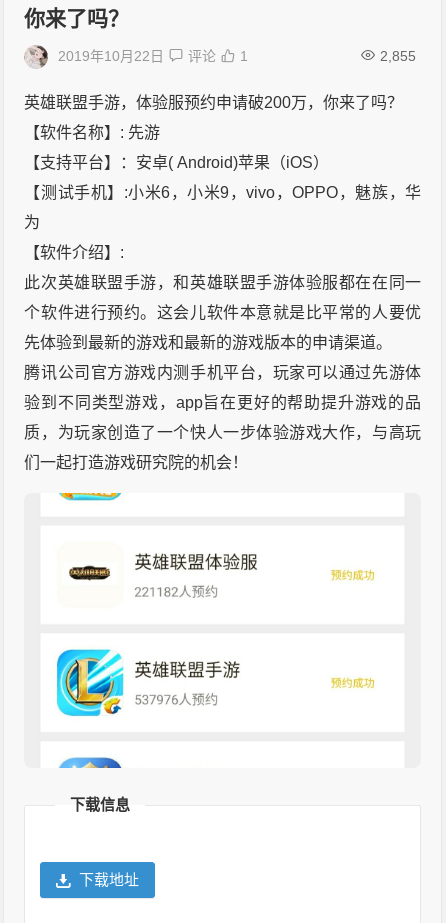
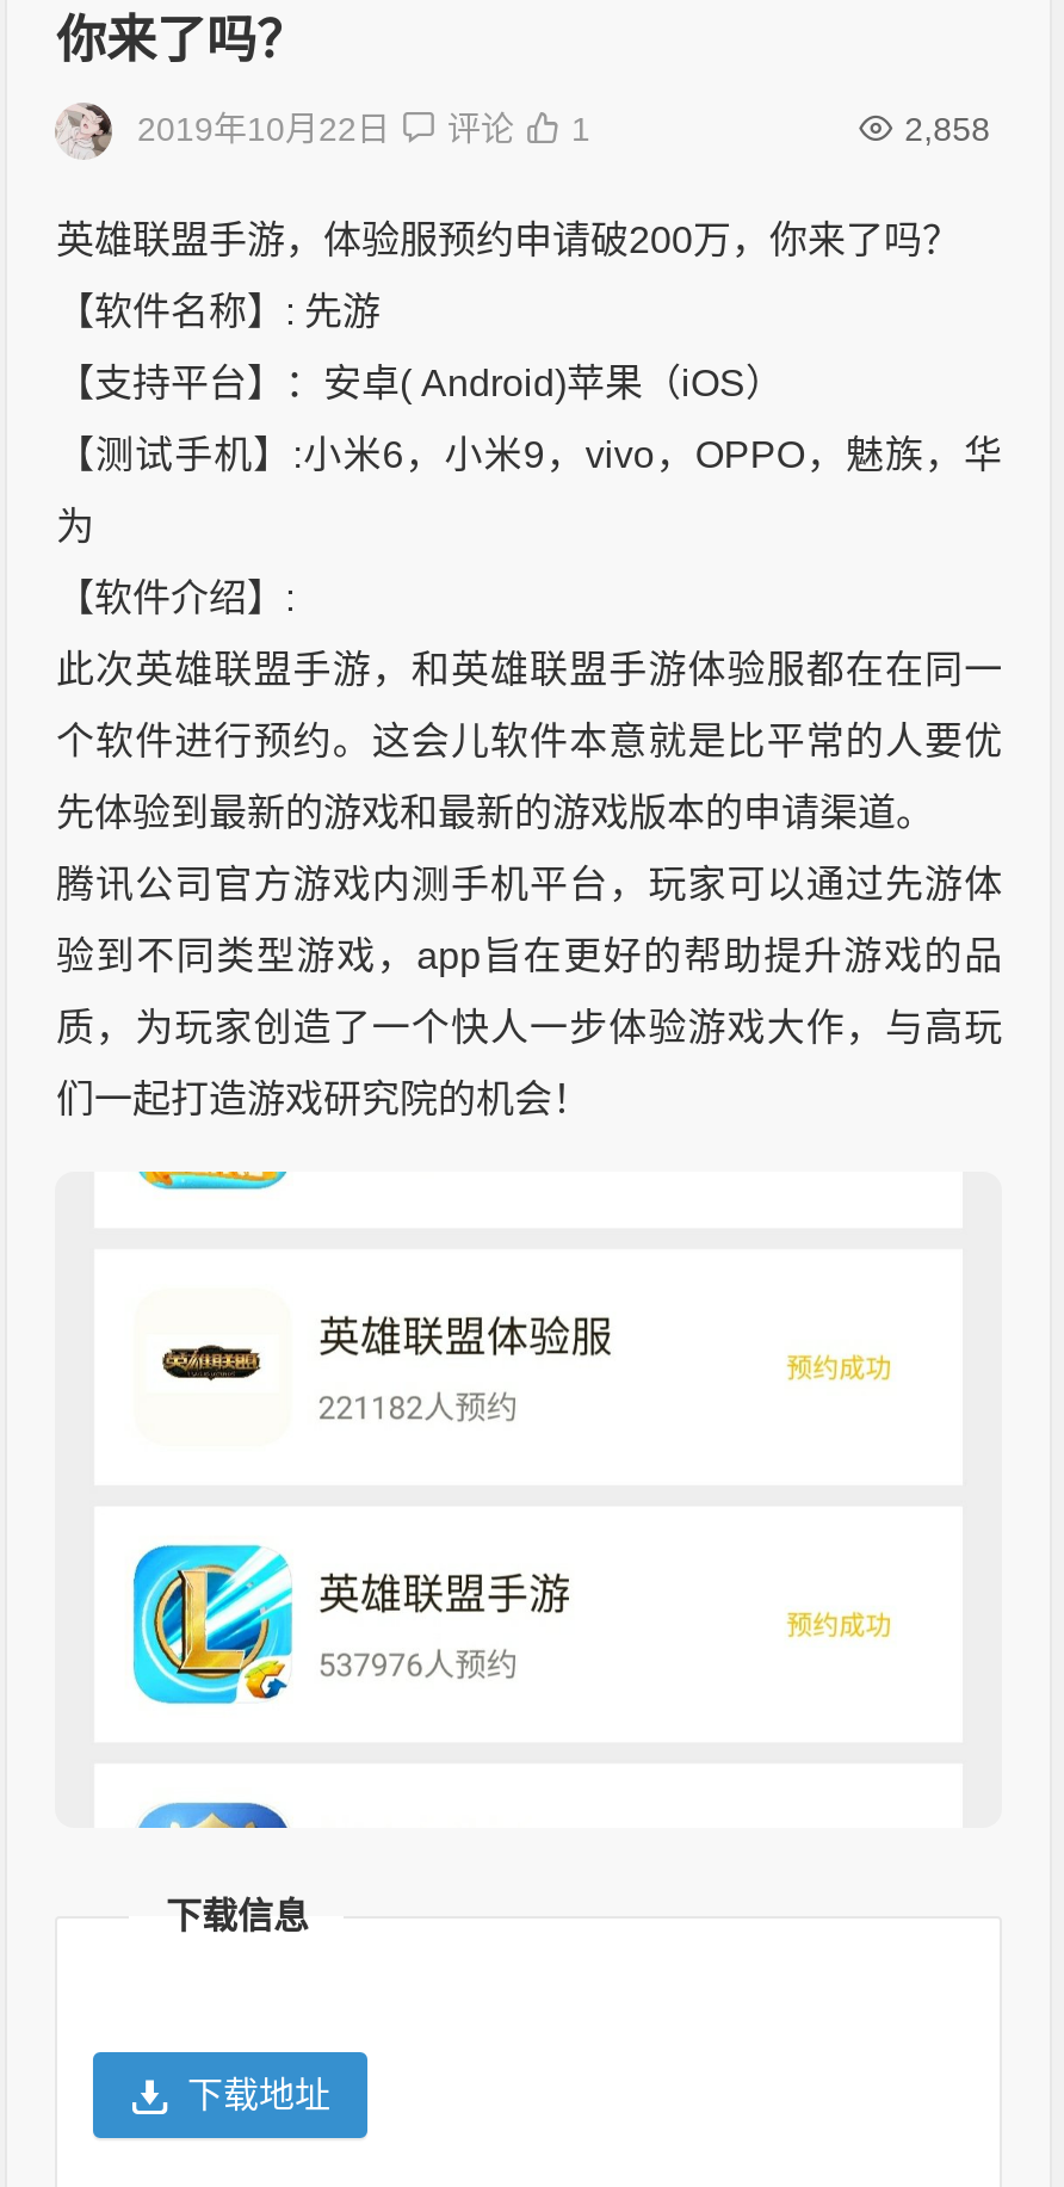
[380,48,416,64] 2,855 -> [904,110,990,148] 2,858

